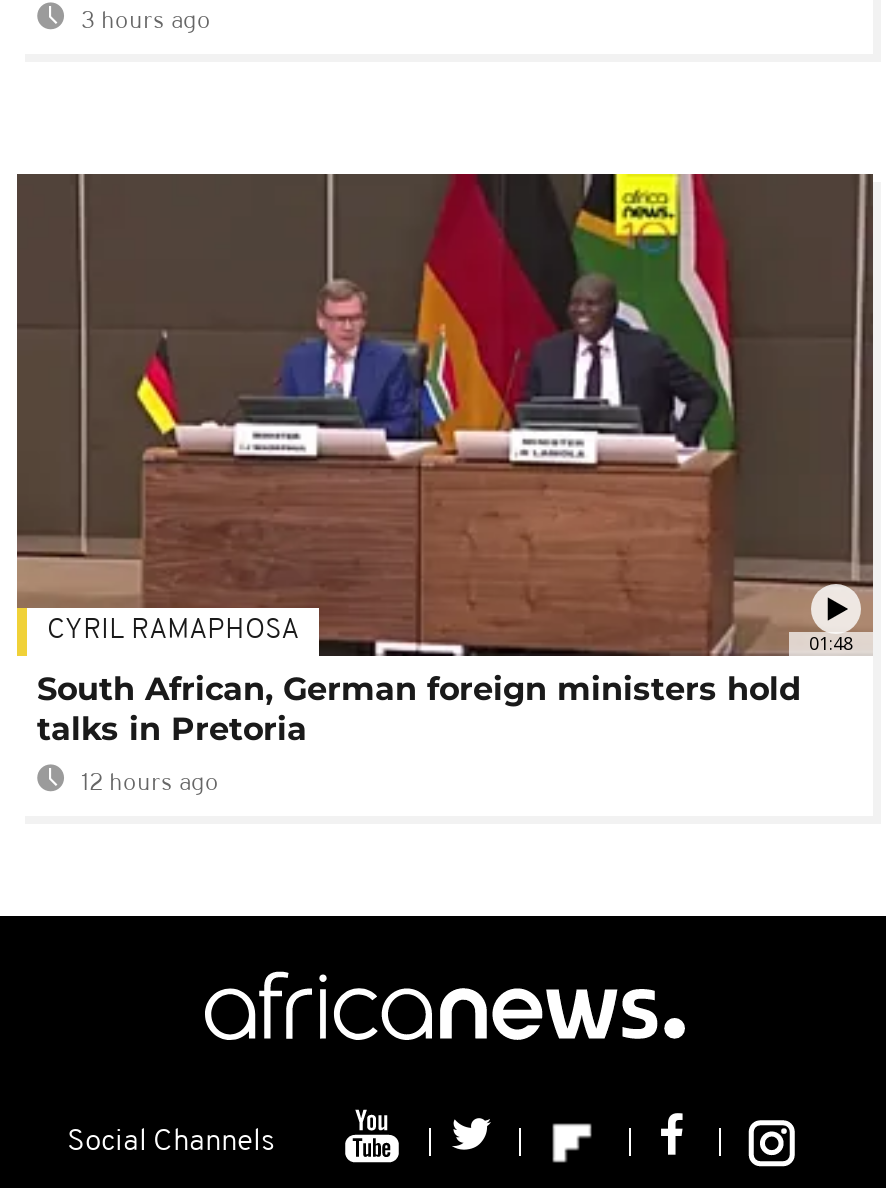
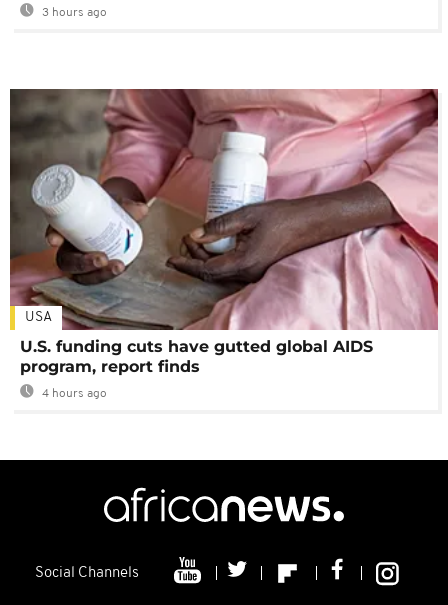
[17,172,875,655] [image] | 01:48 | CYRIL RAMAPHOSA -> [11,89,439,329] [image] | USA
[37,669,801,747] South African, German foreign ministers hold | talks in Pretoria -> [20,337,373,376] U.S. funding cuts have gutted global AIDS | program, report finds
[75,771,219,795] 12 hours ago -> [39,388,107,400] 4 hours ago

